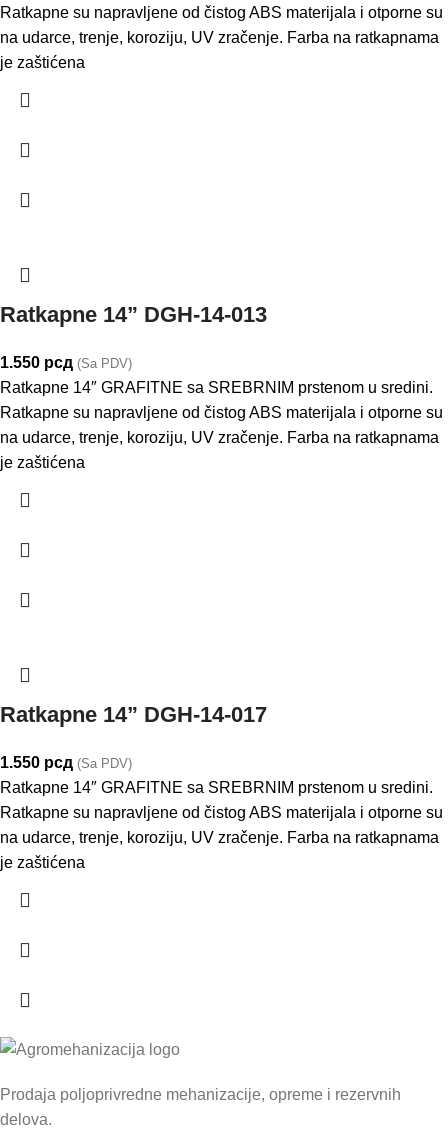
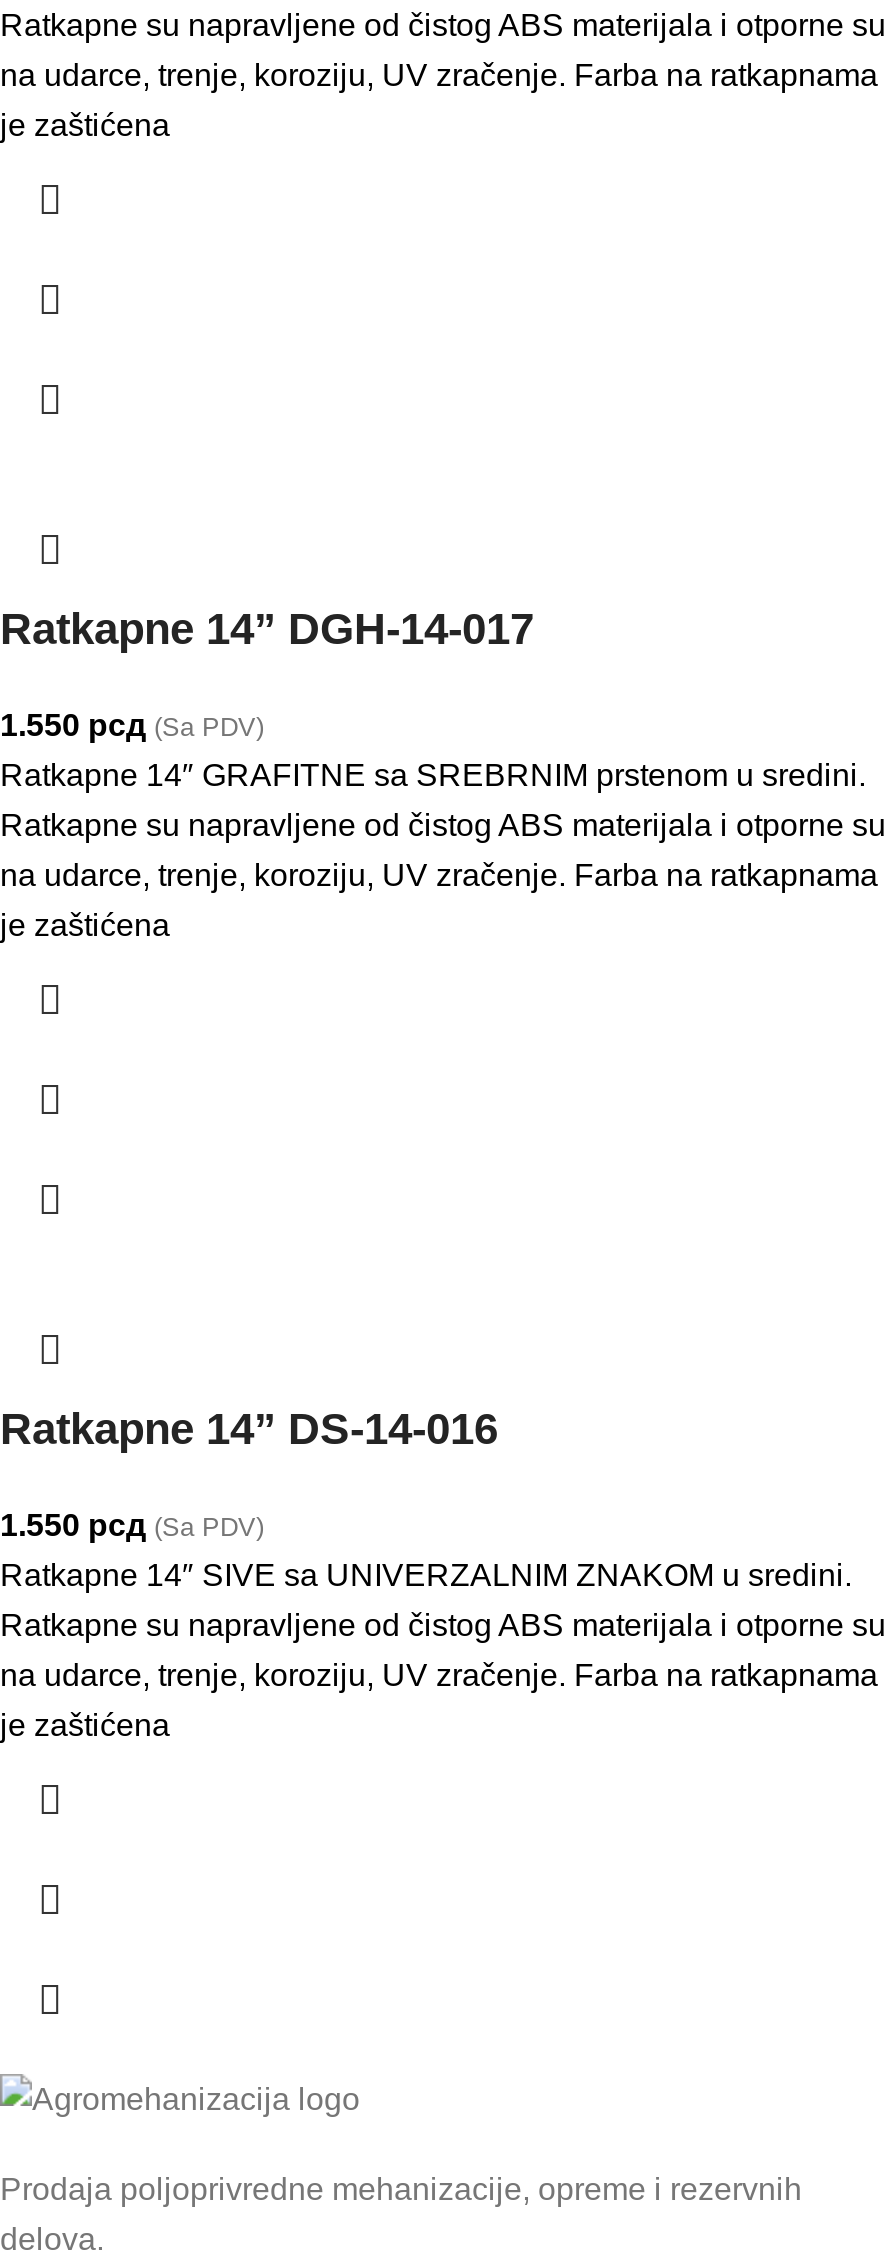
[0,302,267,327] Ratkapne 14” DGH-14-013 -> [0,605,534,655] Ratkapne 14” DGH-14-017
[0,702,267,727] Ratkapne 14” DGH-14-017 -> [0,1405,498,1455] Ratkapne 14” DS-14-016
[0,779,433,796] Ratkapne 14″ GRAFITNE sa SREBRNIM prstenom u sredini. -> [0,1559,852,1593] Ratkapne 14″ SIVE sa UNIVERZALNIM ZNAKOM u sredini.

